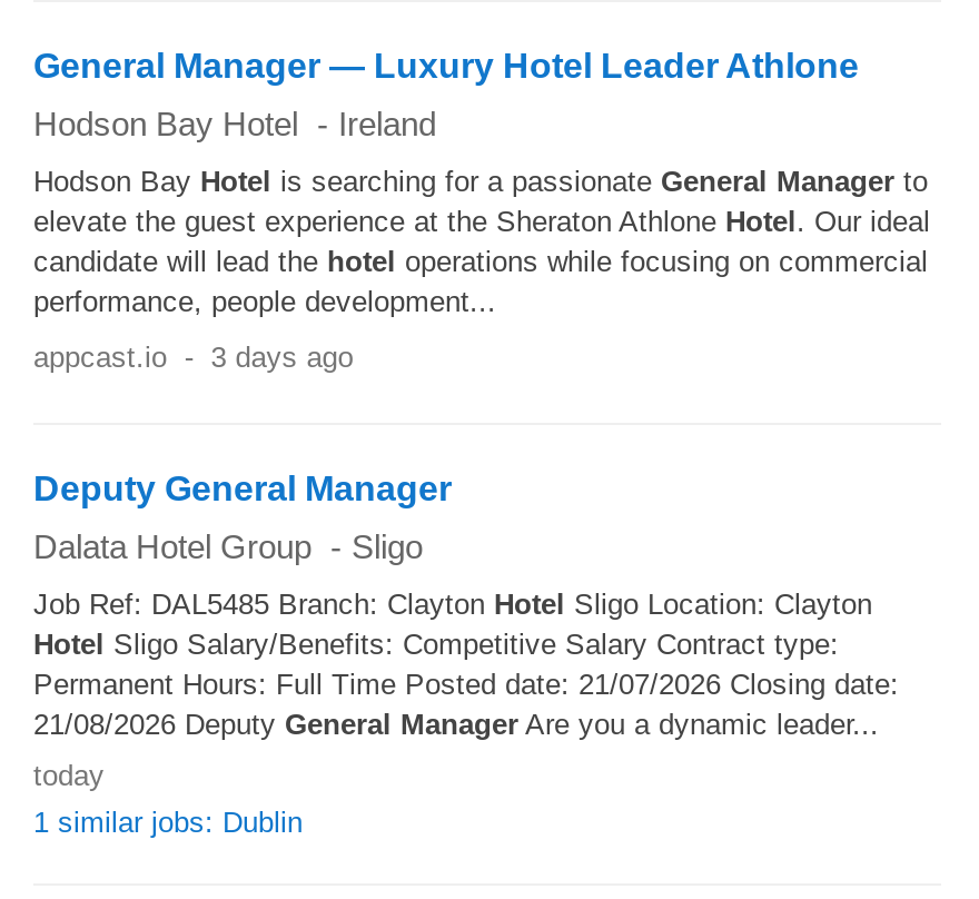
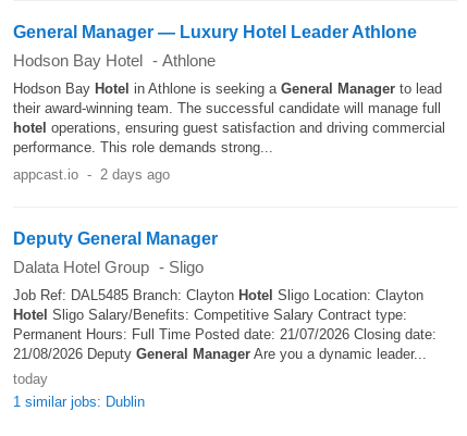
[33,105,436,143] Hodson Bay Hotel - Ireland -> [13,51,216,70] Hodson Bay Hotel - Athlone
[33,165,930,319] Hodson Bay Hotel is searching for a passionate General Manager to | elevate the guest experience at the Sheraton Athlone Hotel. Our ideal | candidate will lead the hotel operations while focusing on commercial | performance, people development... -> [13,81,445,156] Hodson Bay Hotel in Athlone is seeking a General Manager to lead | their award-winning team. The successful candidate will manage full | hotel operations, ensuring guest satisfaction and driving commercial | performance. This role demands strong...
[33,341,353,374] appcast.io - 3 days ago -> [13,167,170,183] appcast.io - 2 days ago

